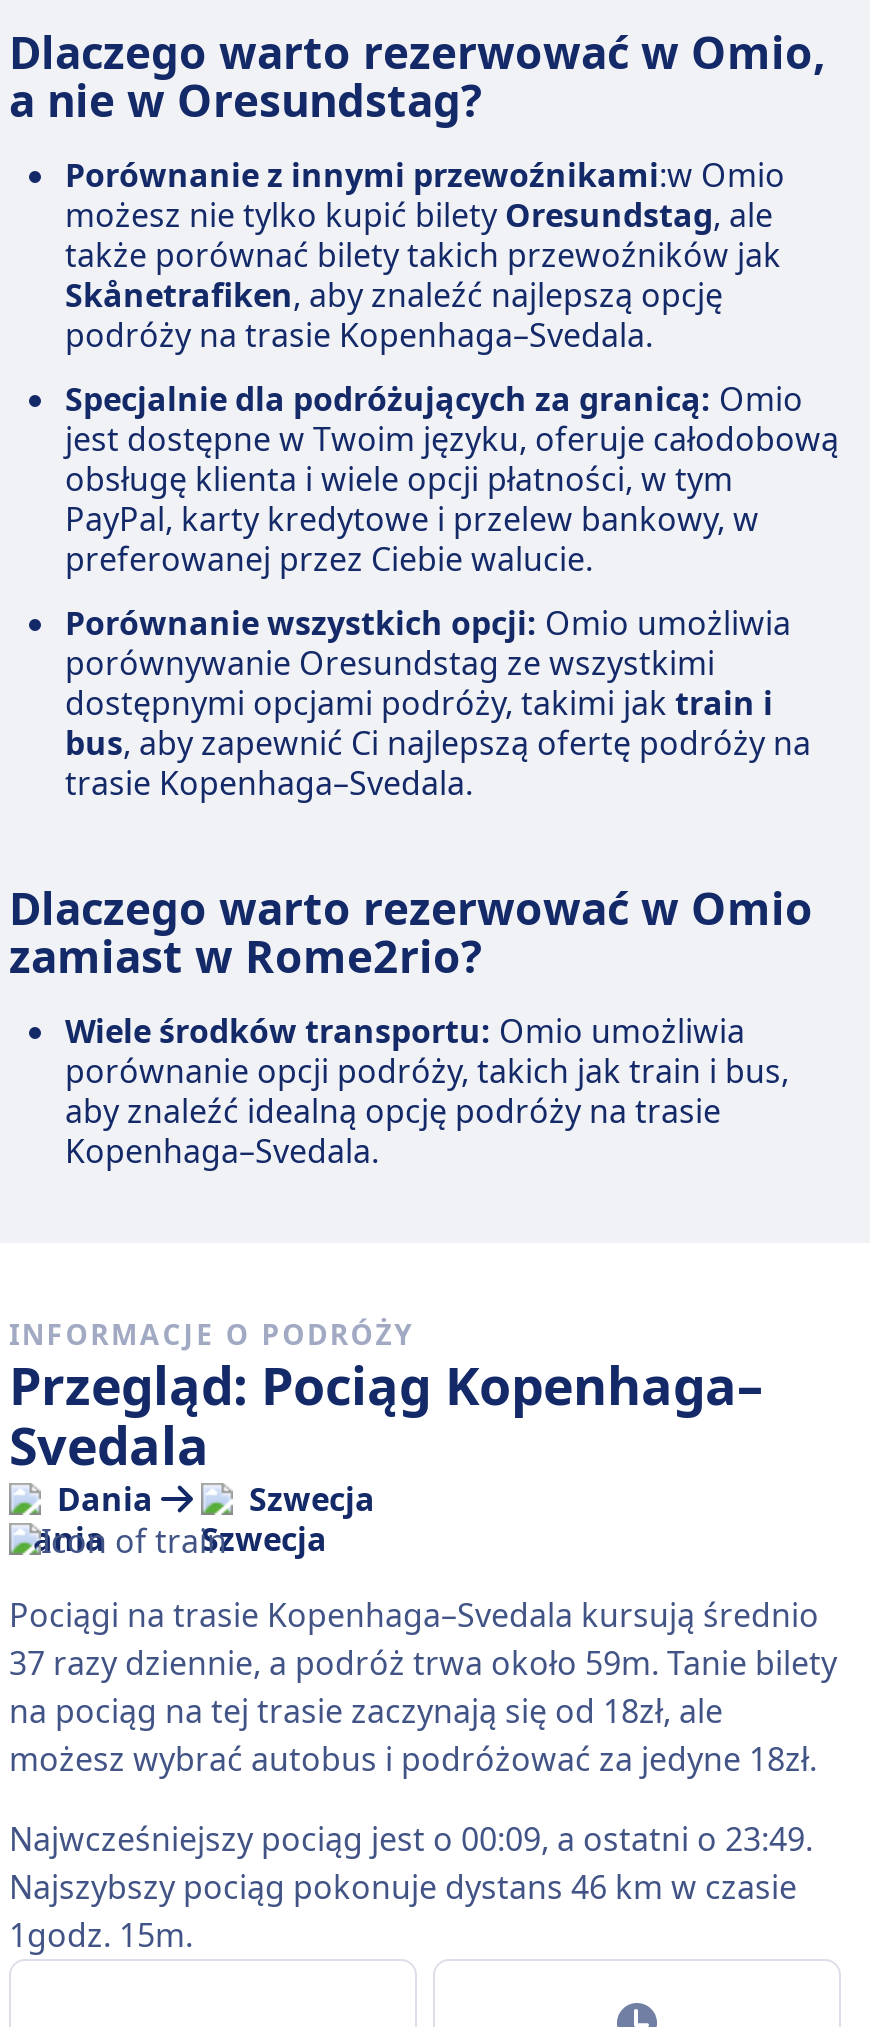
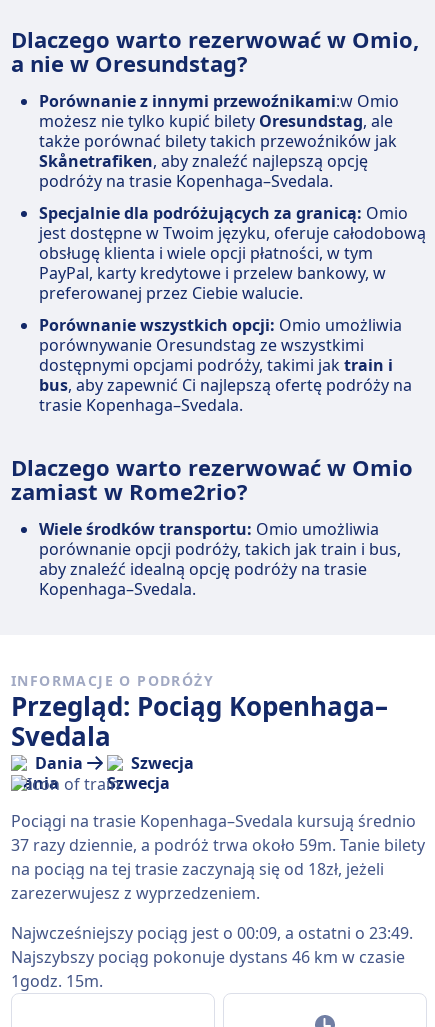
[9,1689,817,1781] na pociąg na tej trasie zaczynają się od 18zł, ale | możesz wybrać autobus i podróżować za jedyne 18zł. -> [11,858,384,904] na pociąg na tej trasie zaczynają się od 18zł, jeżeli | zarezerwujesz z wyprzedzeniem.

